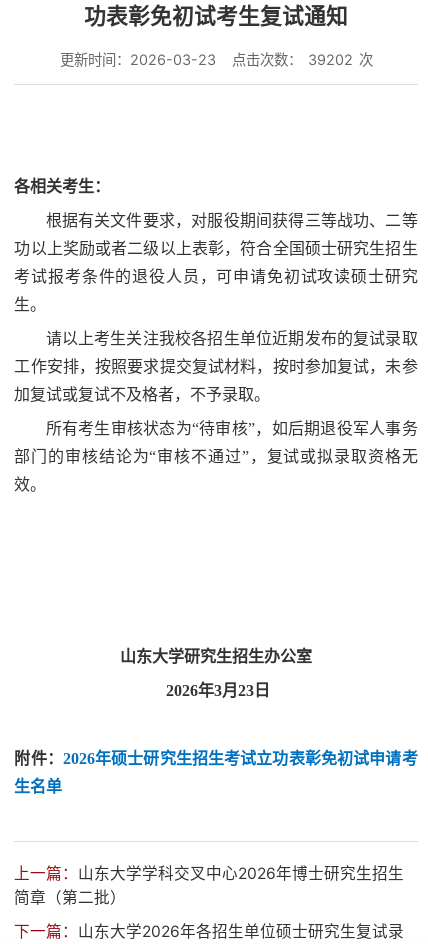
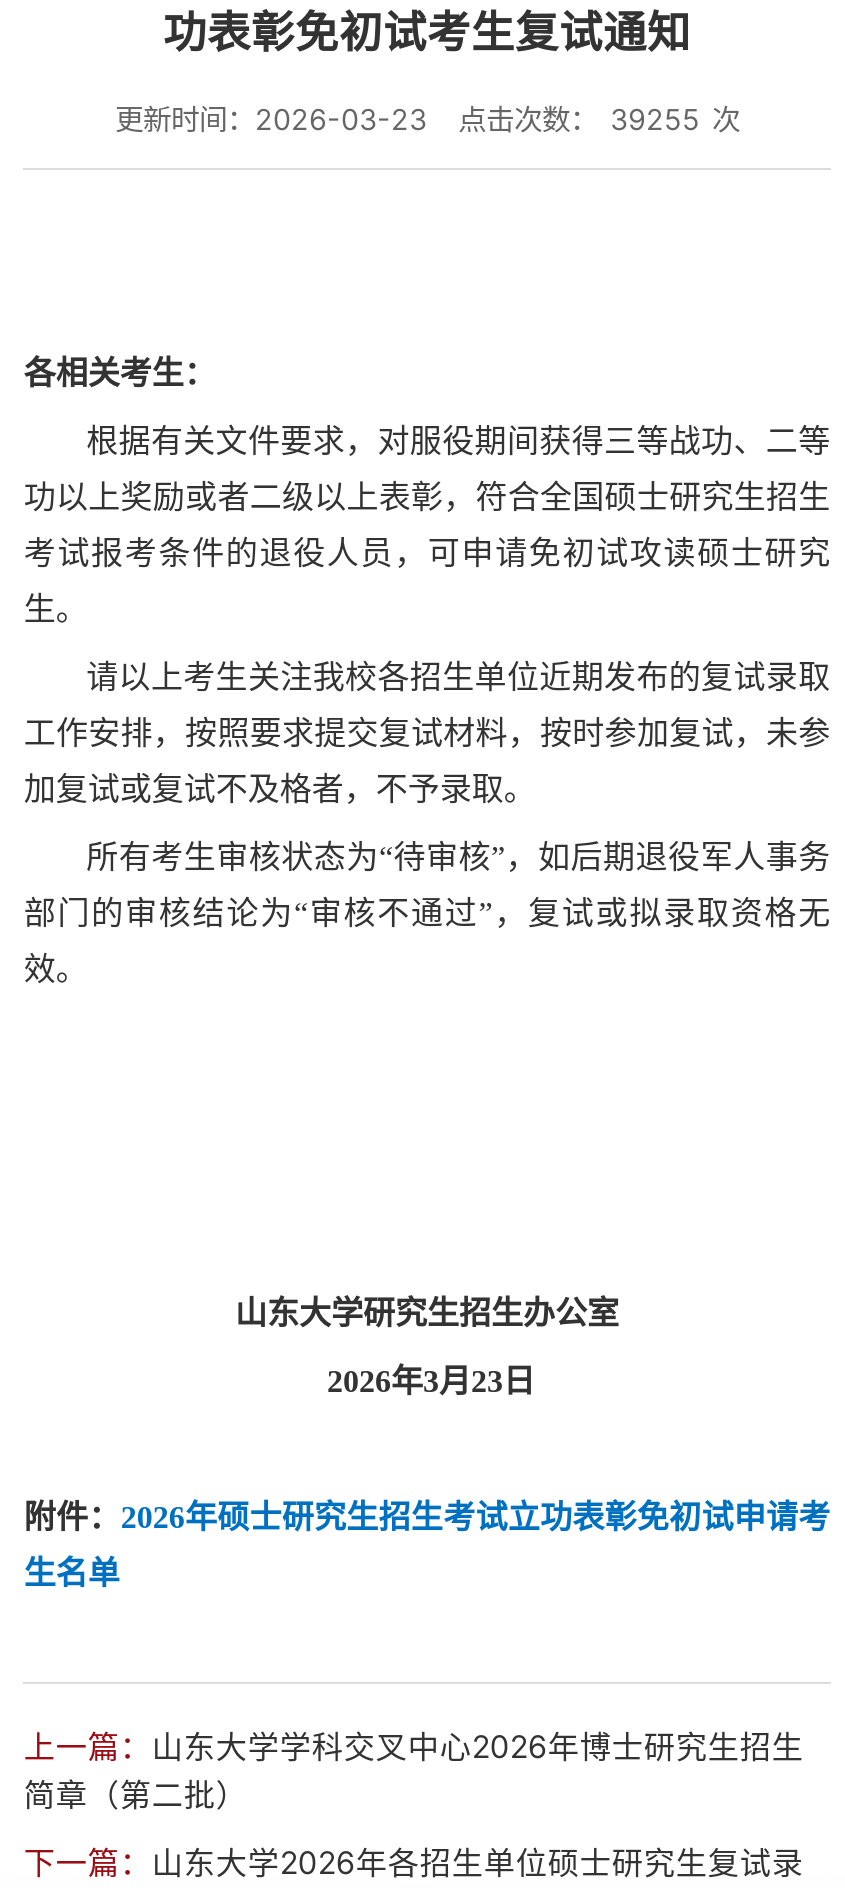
[59,51,372,68] 更新时间：2026-03-23 点击次数： 39202 次 -> [114,102,740,136] 更新时间：2026-03-23 点击次数： 39255 次

